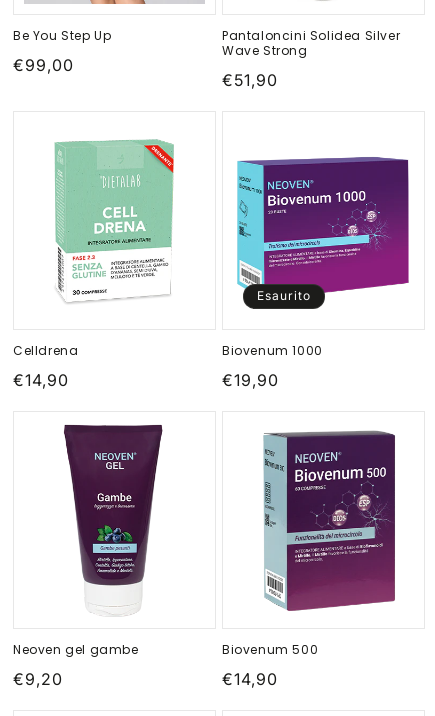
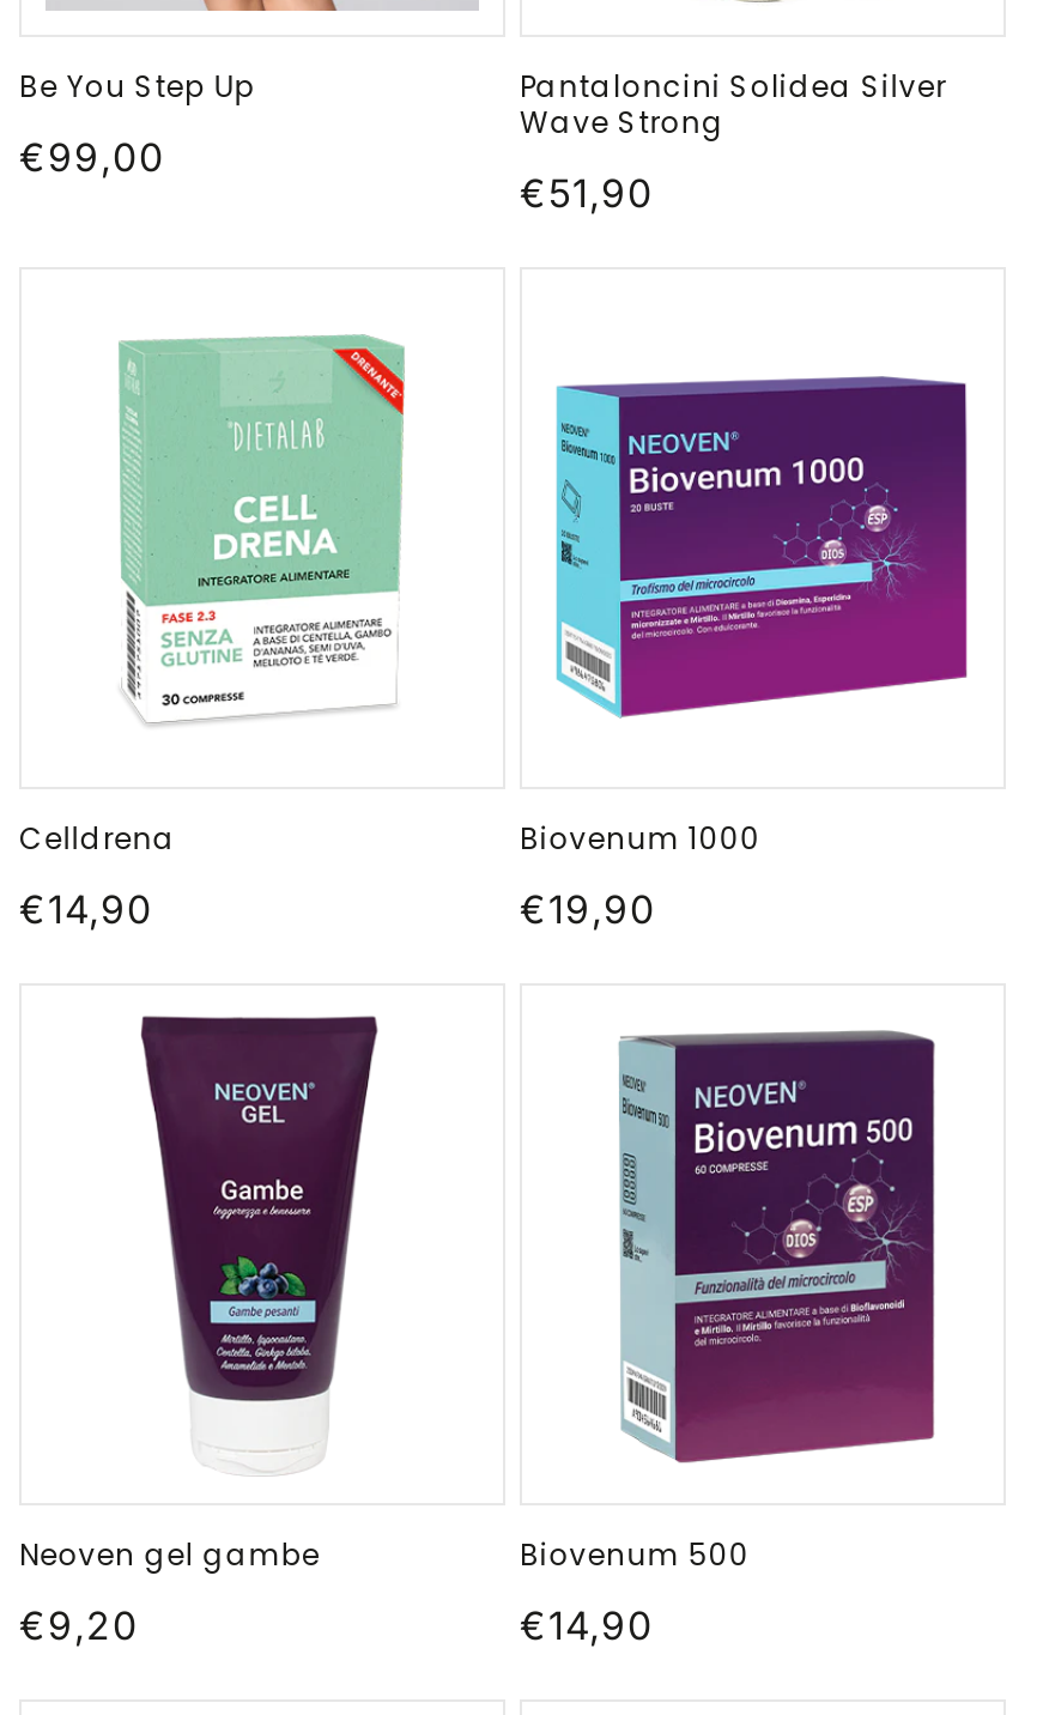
[257,287,311,302] Esaurito -> none

